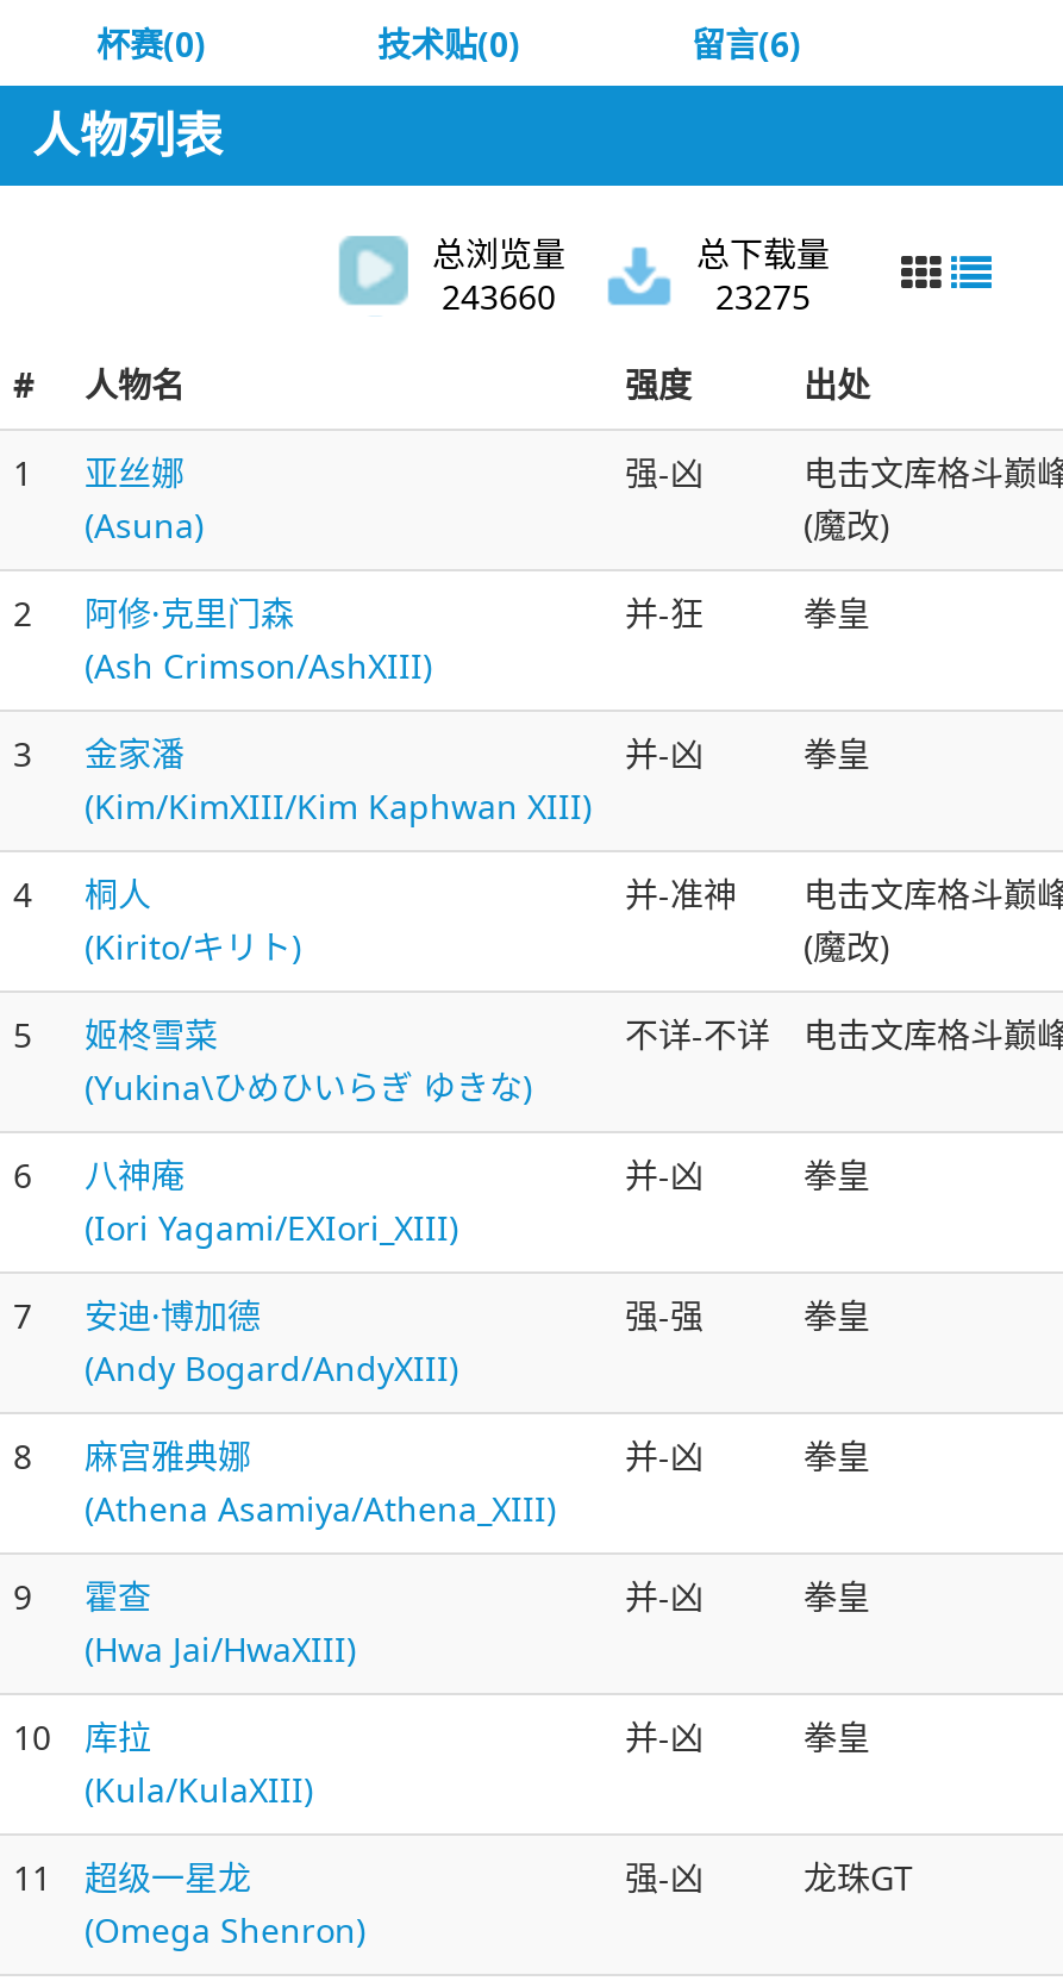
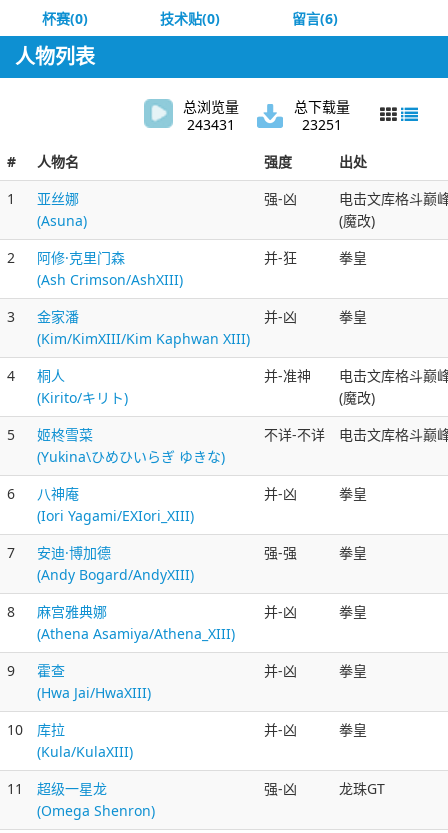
[442,274,556,319] 243660 -> [187,115,235,134] 243431
[715,274,811,319] 23275 -> [302,115,342,134] 23251

